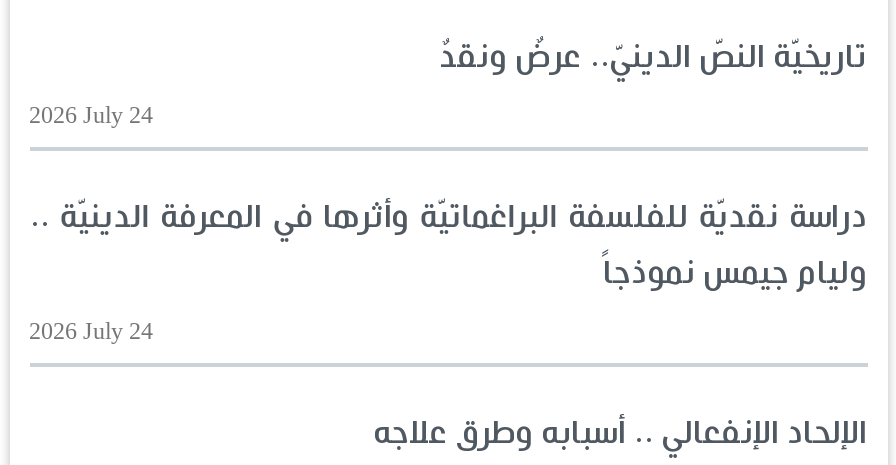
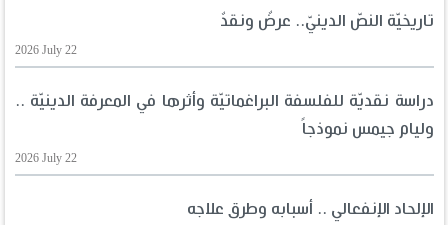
[29,101,153,129] 2026 July 24 -> [14,43,76,57] 2026 July 22
[29,317,153,345] 2026 July 24 -> [14,151,76,165] 2026 July 22

